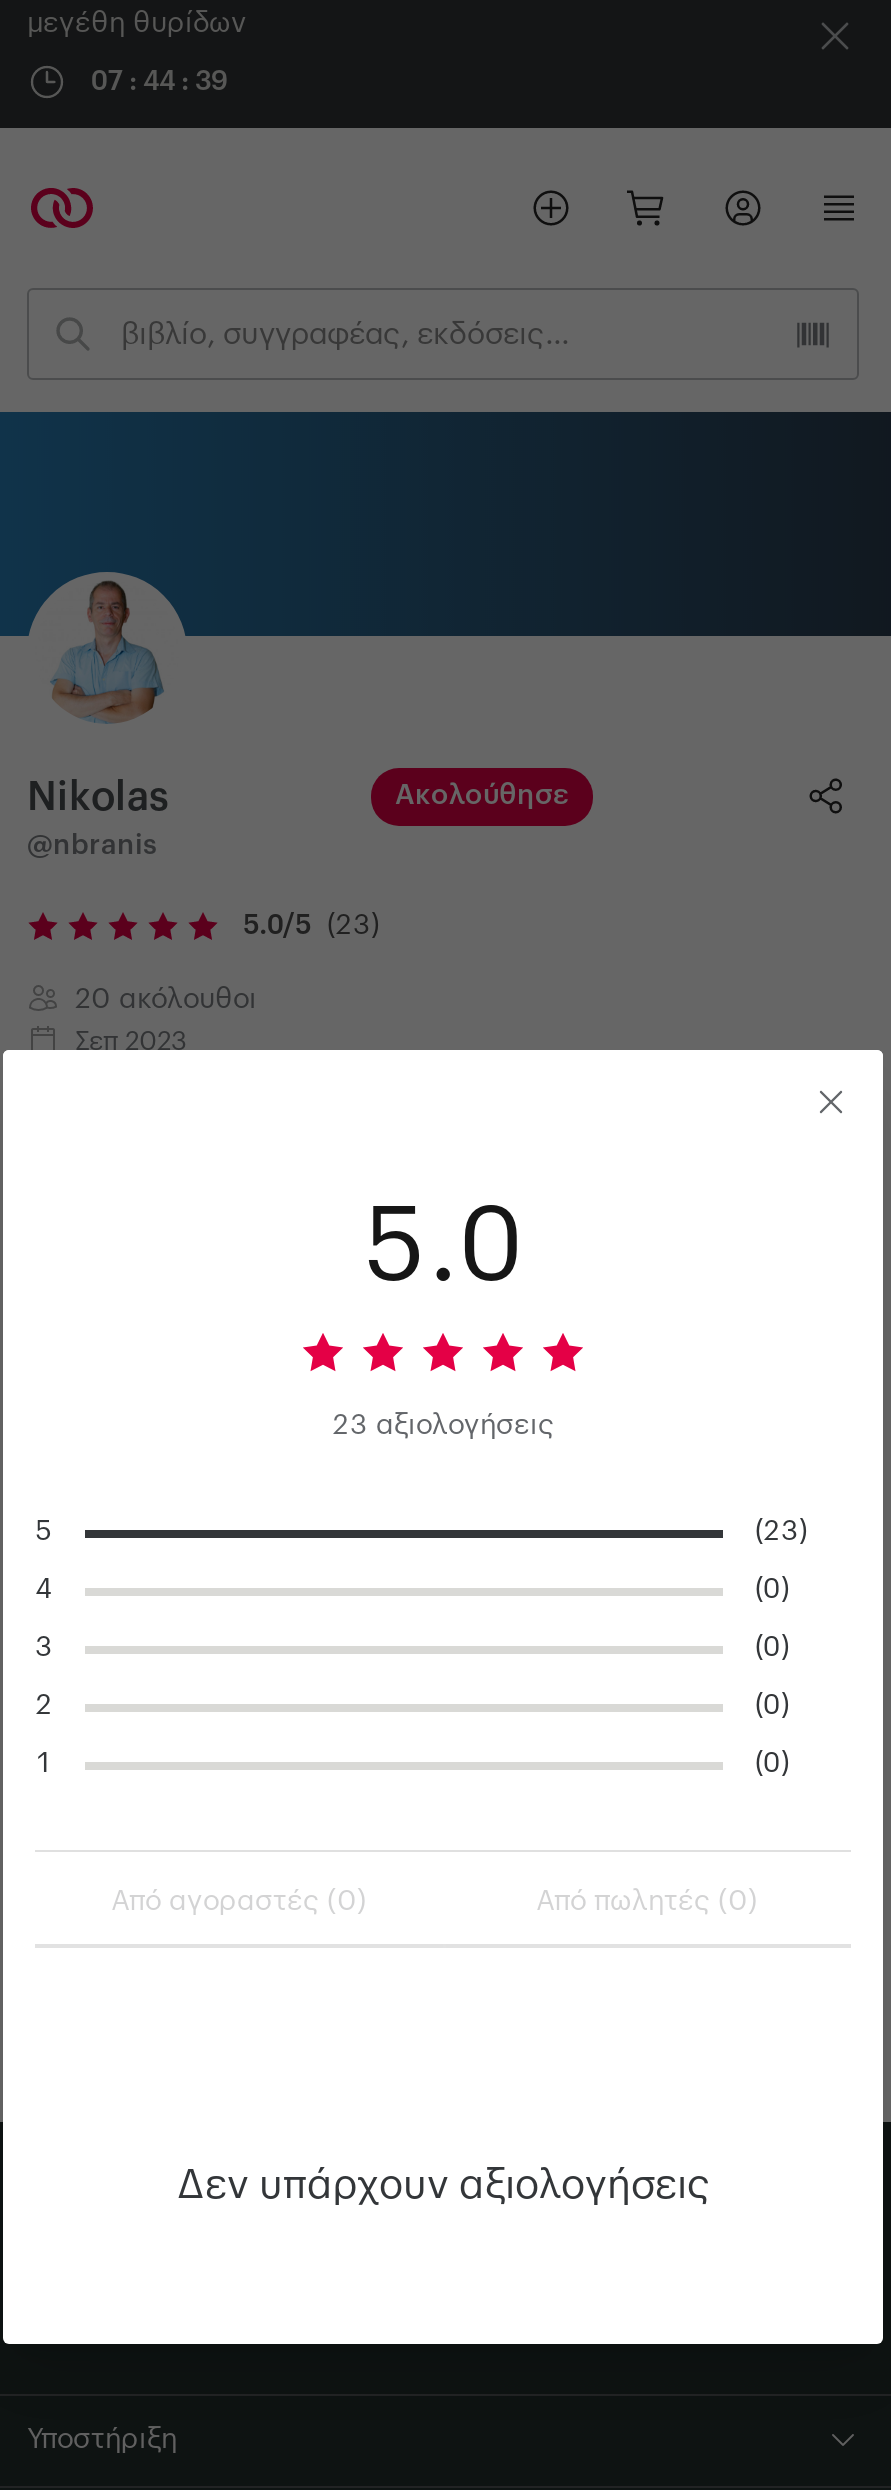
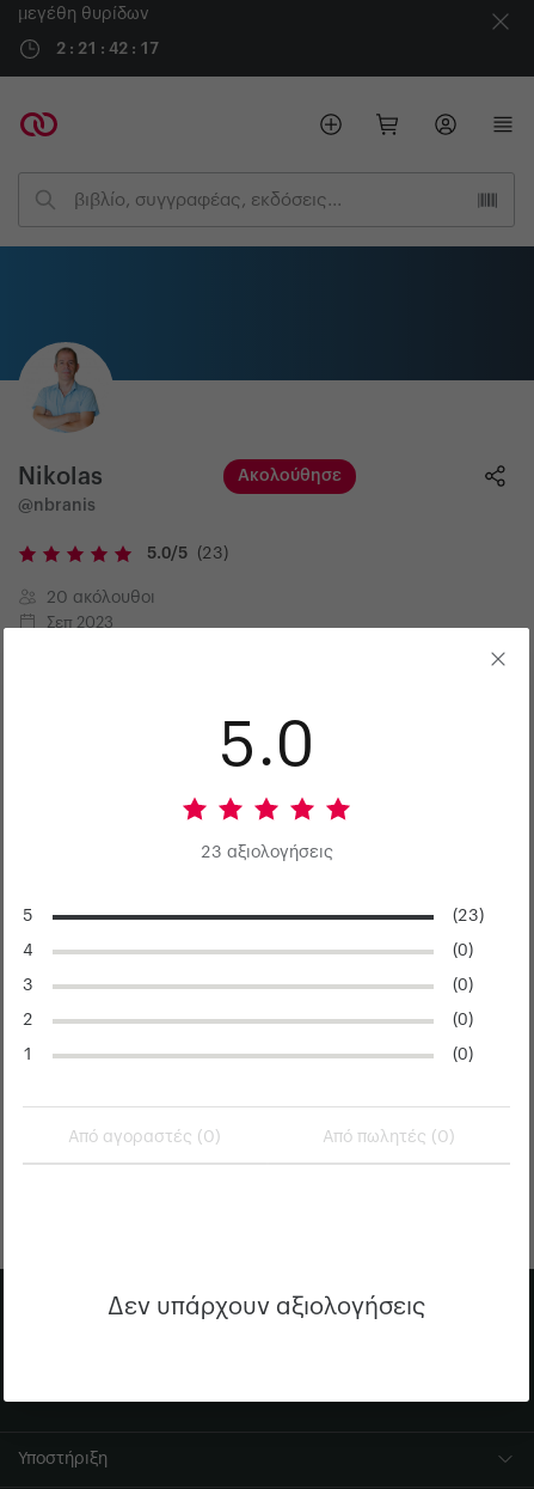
[91,68,227,96] 07 : 44 : 39 -> [56,41,159,57] 2 : 21 : 42 : 17

